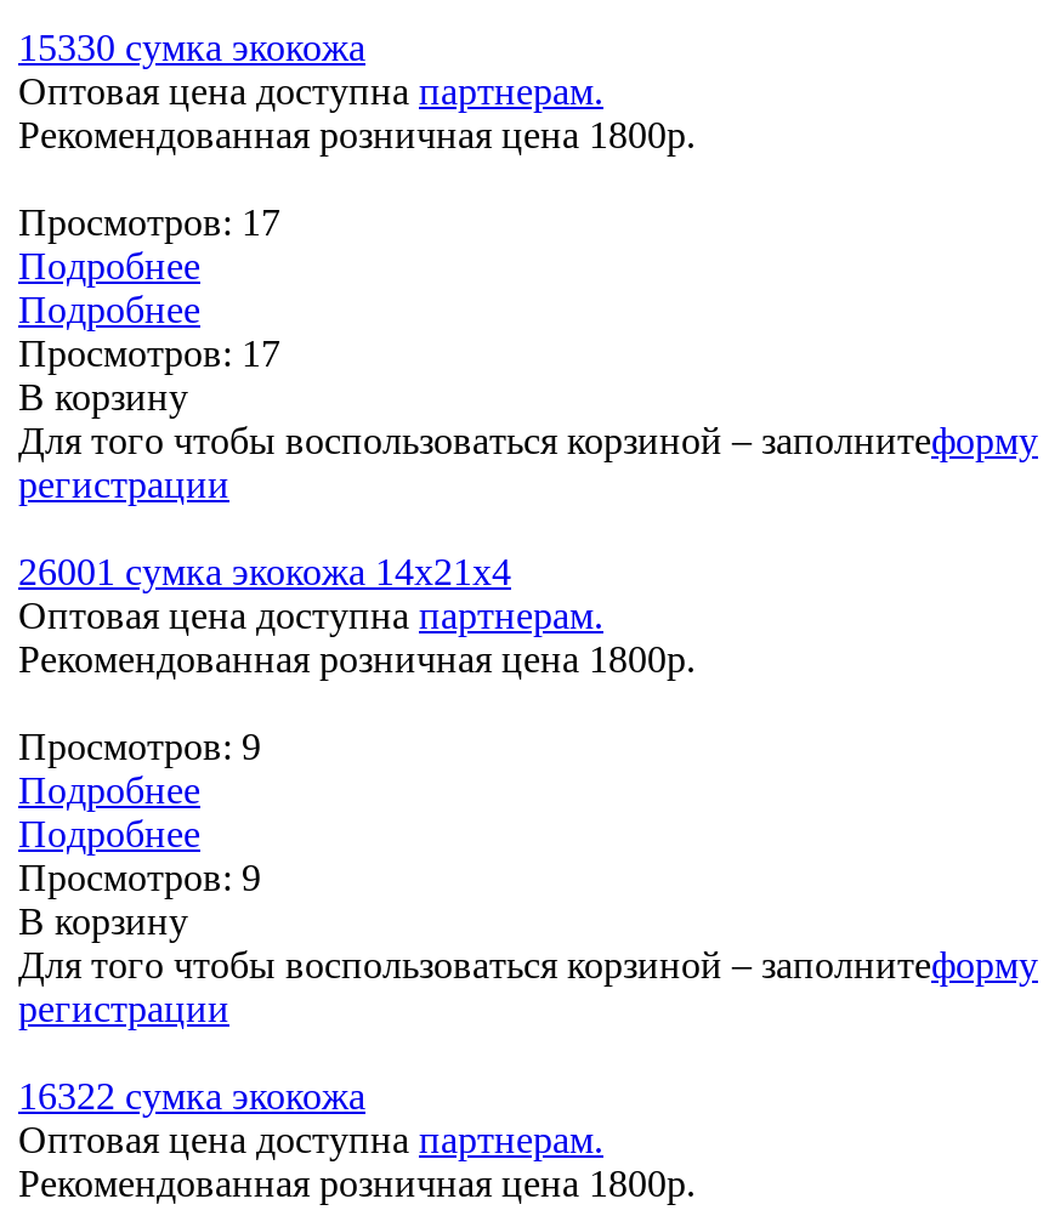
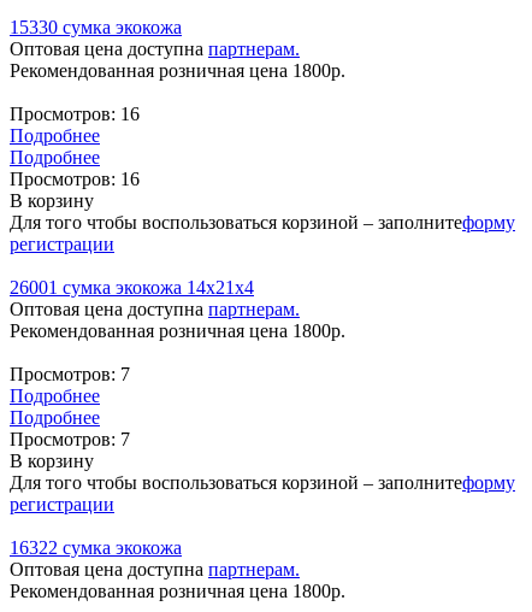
[18,201,280,242] Просмотров: 17 -> [10,103,140,124] Просмотров: 16
[18,332,280,374] Просмотров: 17 -> [10,169,140,189] Просмотров: 16
[18,725,261,767] Просмотров: 9 -> [10,364,130,384] Просмотров: 7
[18,857,261,898] Просмотров: 9 -> [10,429,130,449] Просмотров: 7

